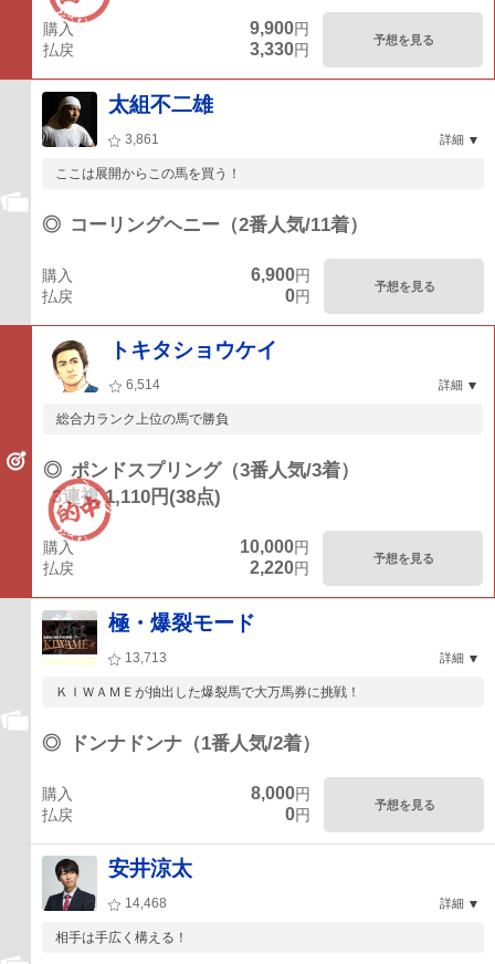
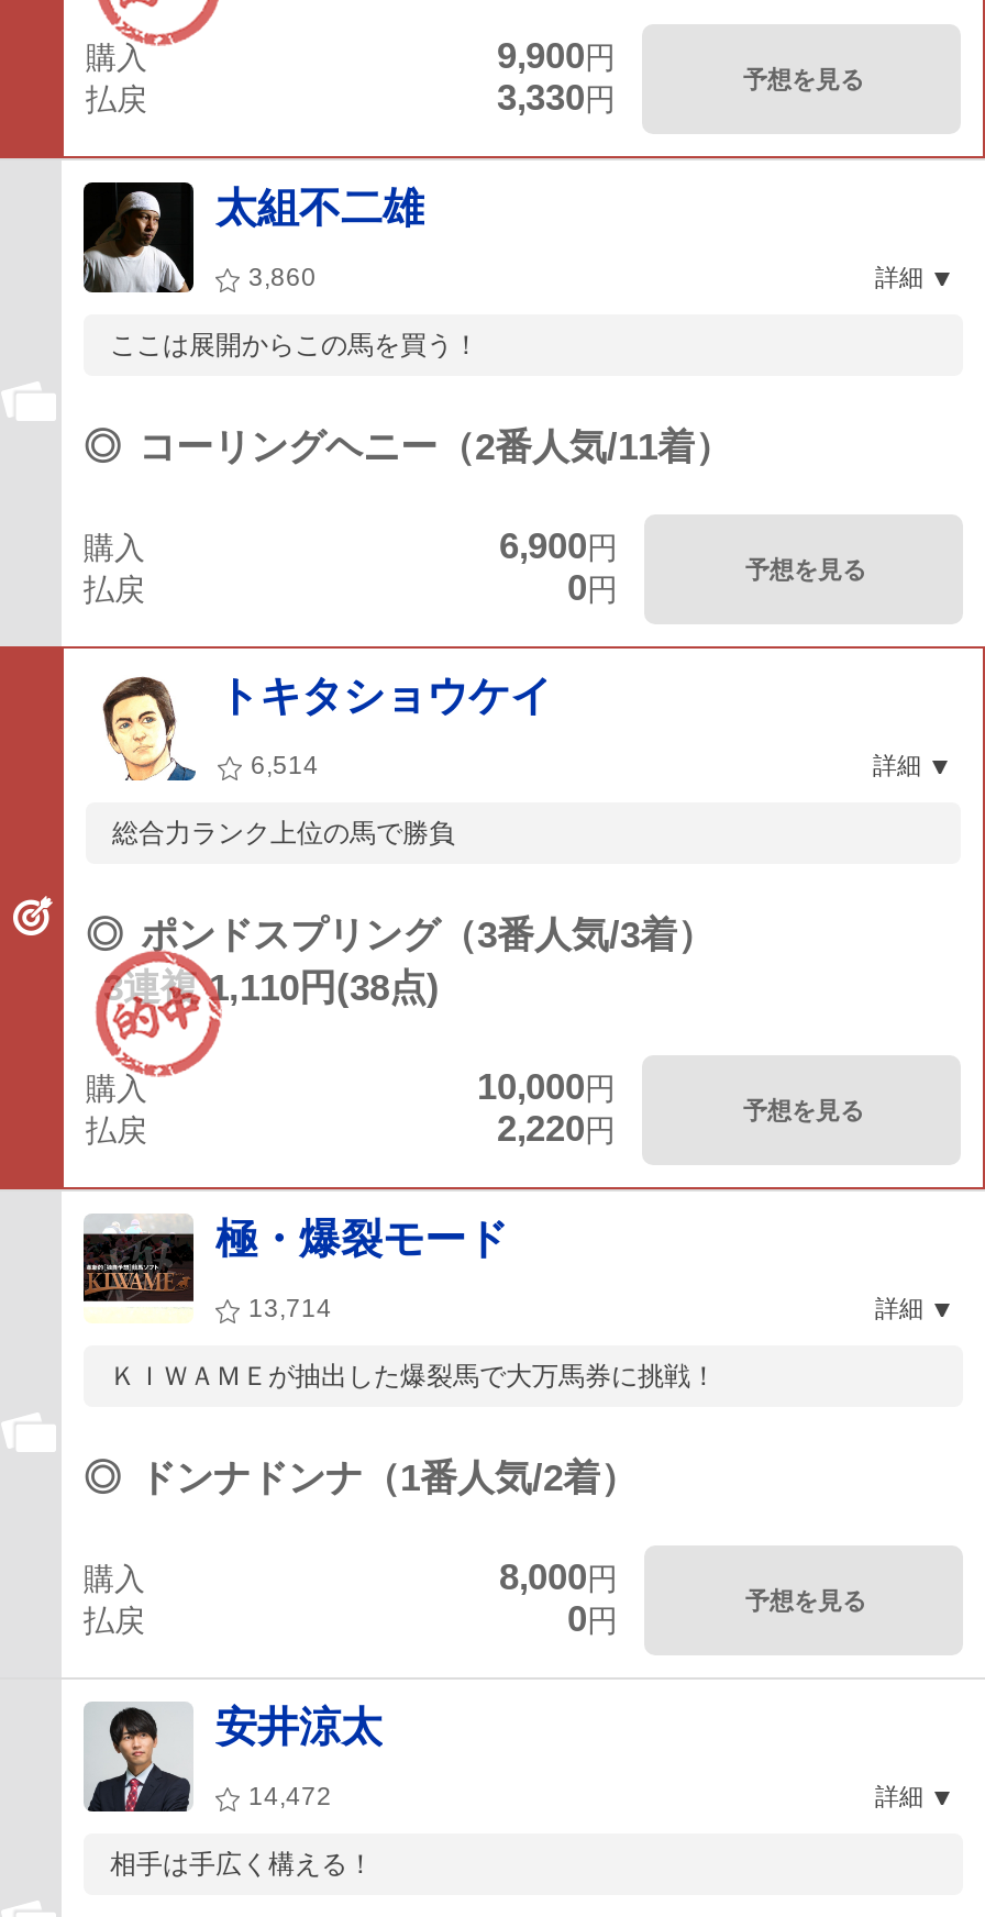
[125,133,159,146] 3,861 -> [248,264,317,290] 3,860
[125,651,167,664] 13,713 -> [248,1295,332,1321] 13,714
[125,897,167,910] 14,468 -> [248,1783,332,1809] 14,472

